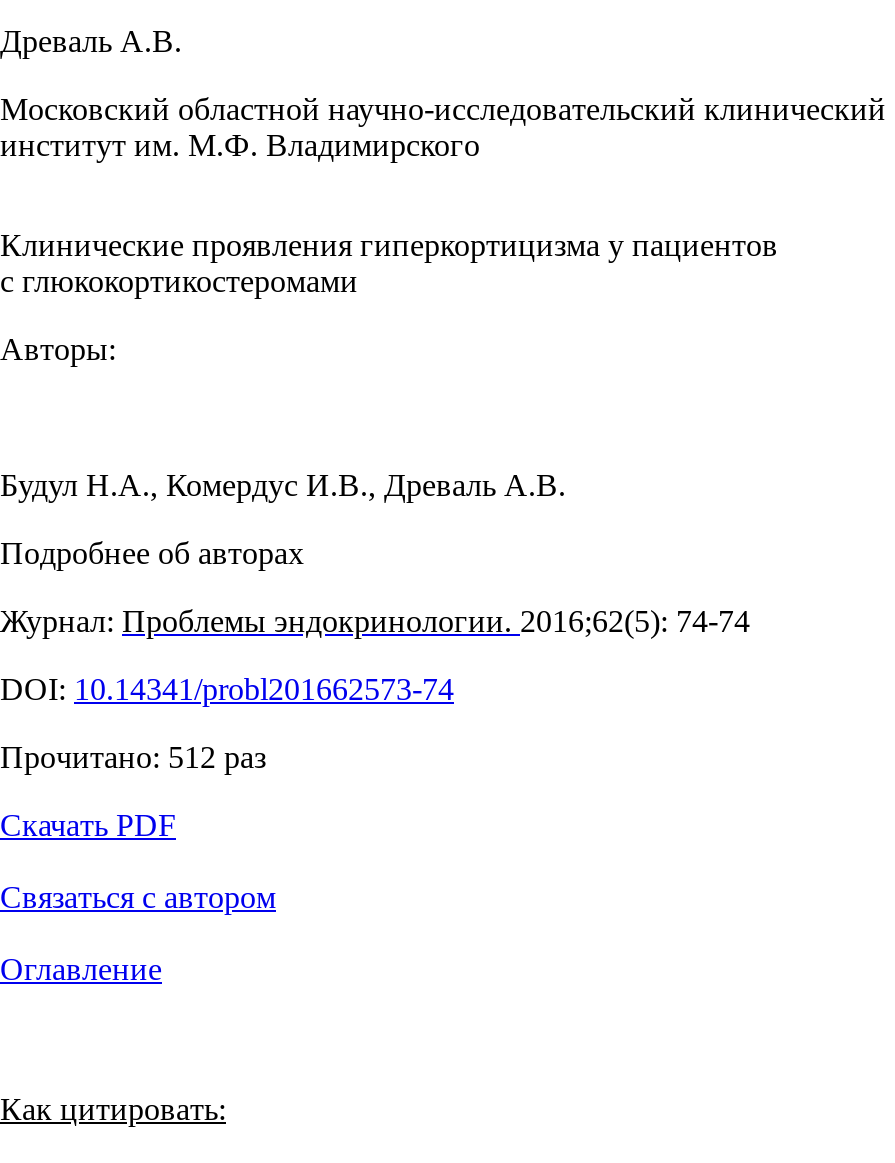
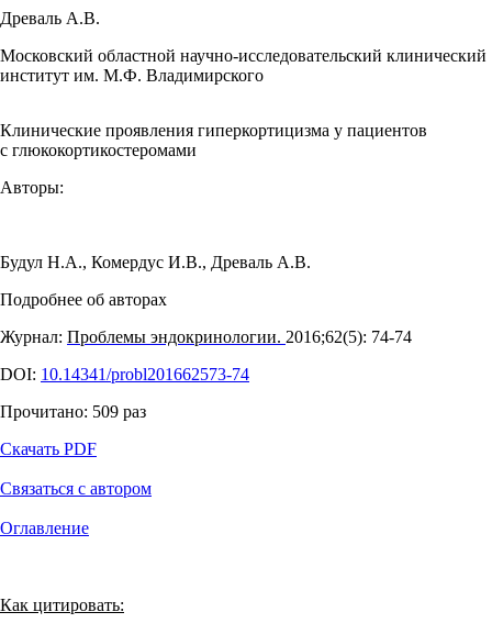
[0,740,266,774] Прочитано: 512 раз -> [0,402,146,421] Прочитано: 509 раз

